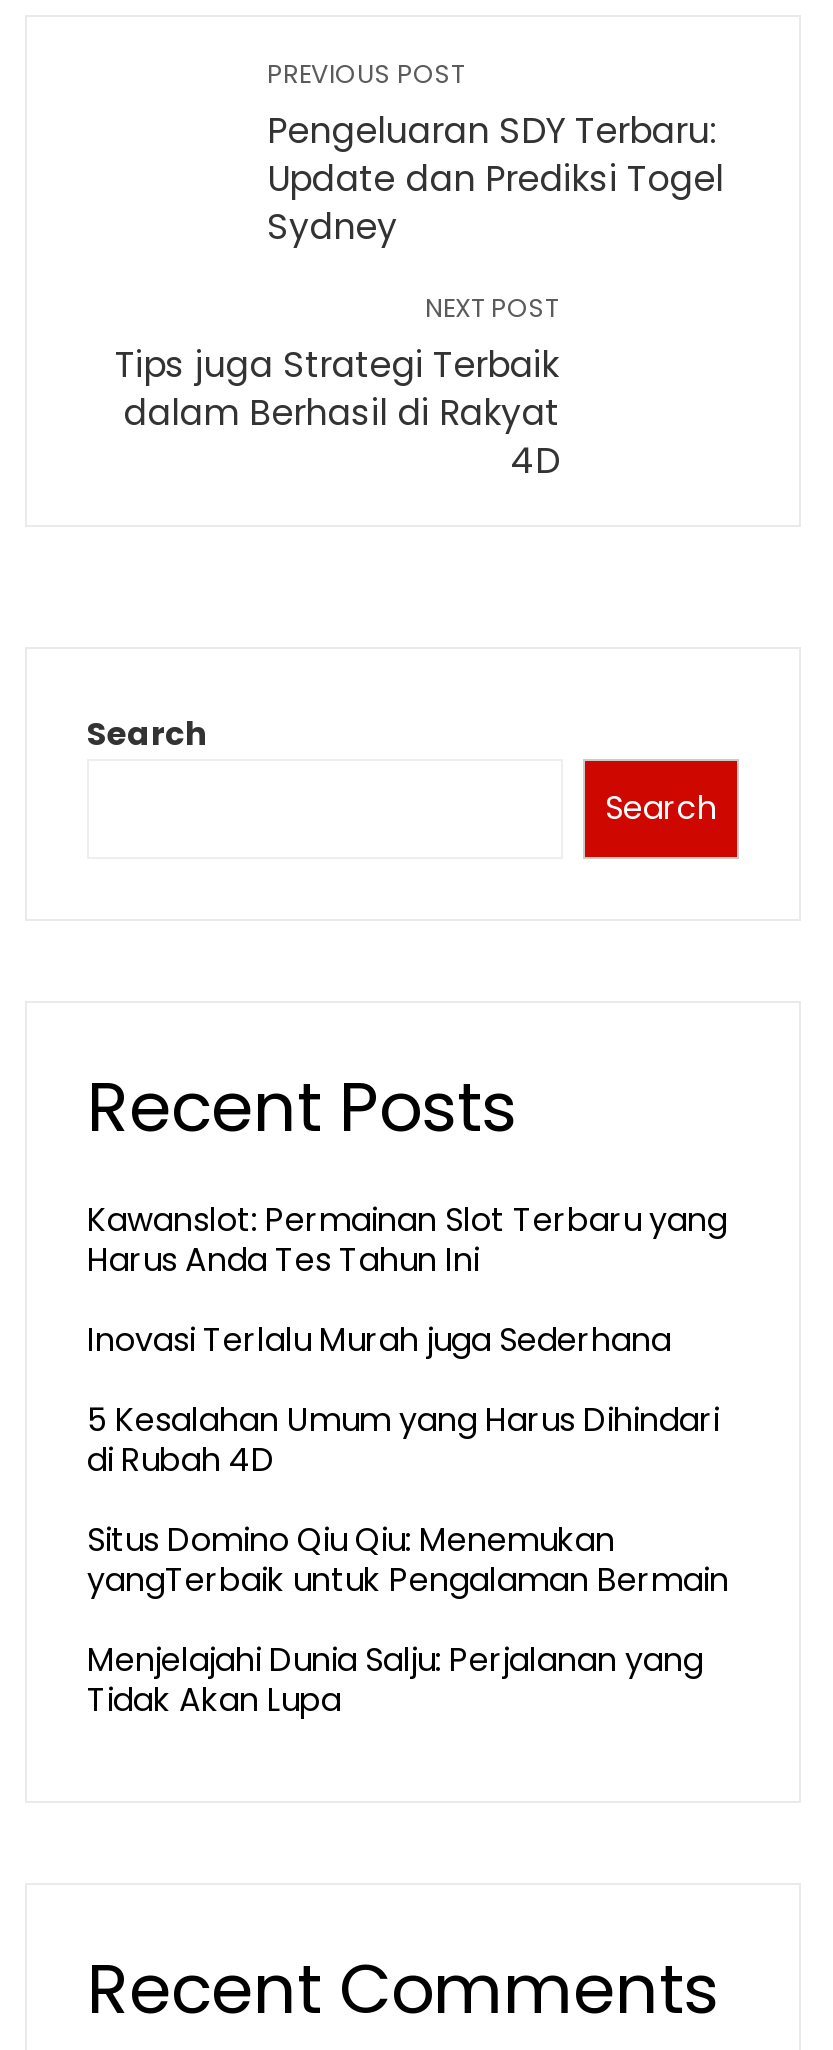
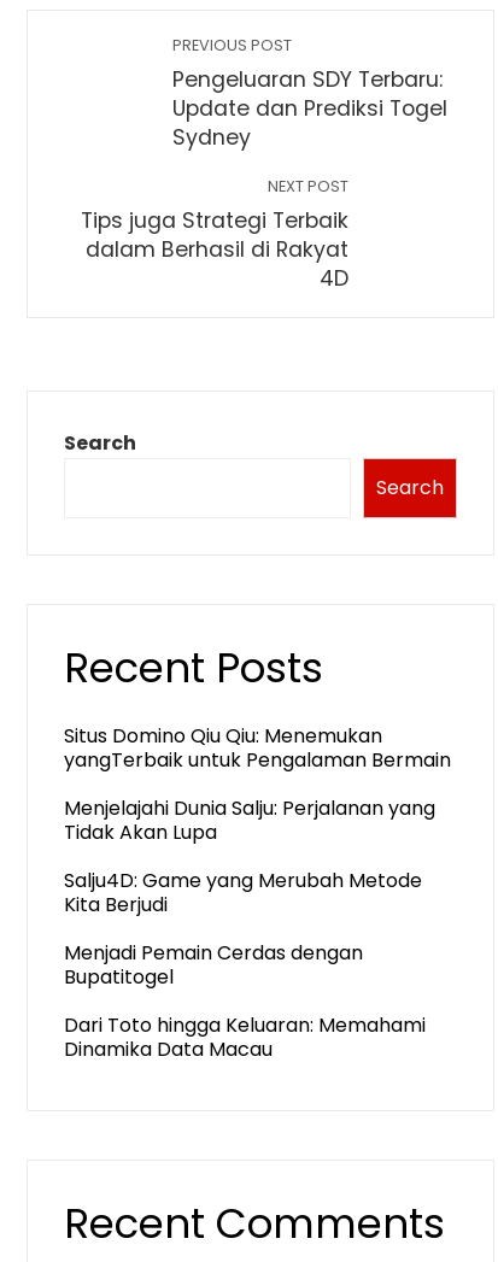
[87,1197,727,1483] Kawanslot: Permainan Slot Terbaru yang | Harus Anda Tes Tahun Ini | Inovasi Terlalu Murah juga Sederhana | 5 Kesalahan Umum yang Harus Dihindari | di Rubah 4D -> none
moved [87,1517,729,1723] -> [64,722,451,846]: Situs Domino Qiu Qiu: Menemukan | yangTerbaik untuk Pengalaman Bermain | Menjelajahi Dunia Salju: Perjalanan yang | Tidak Akan Lupa
none -> [64,867,426,1063] Salju4D: Game yang Merubah Metode | Kita Berjudi | Menjadi Pemain Cerdas dengan | Bupatitogel | Dari Toto hingga Keluaran: Memahami | Dinamika Data Macau

